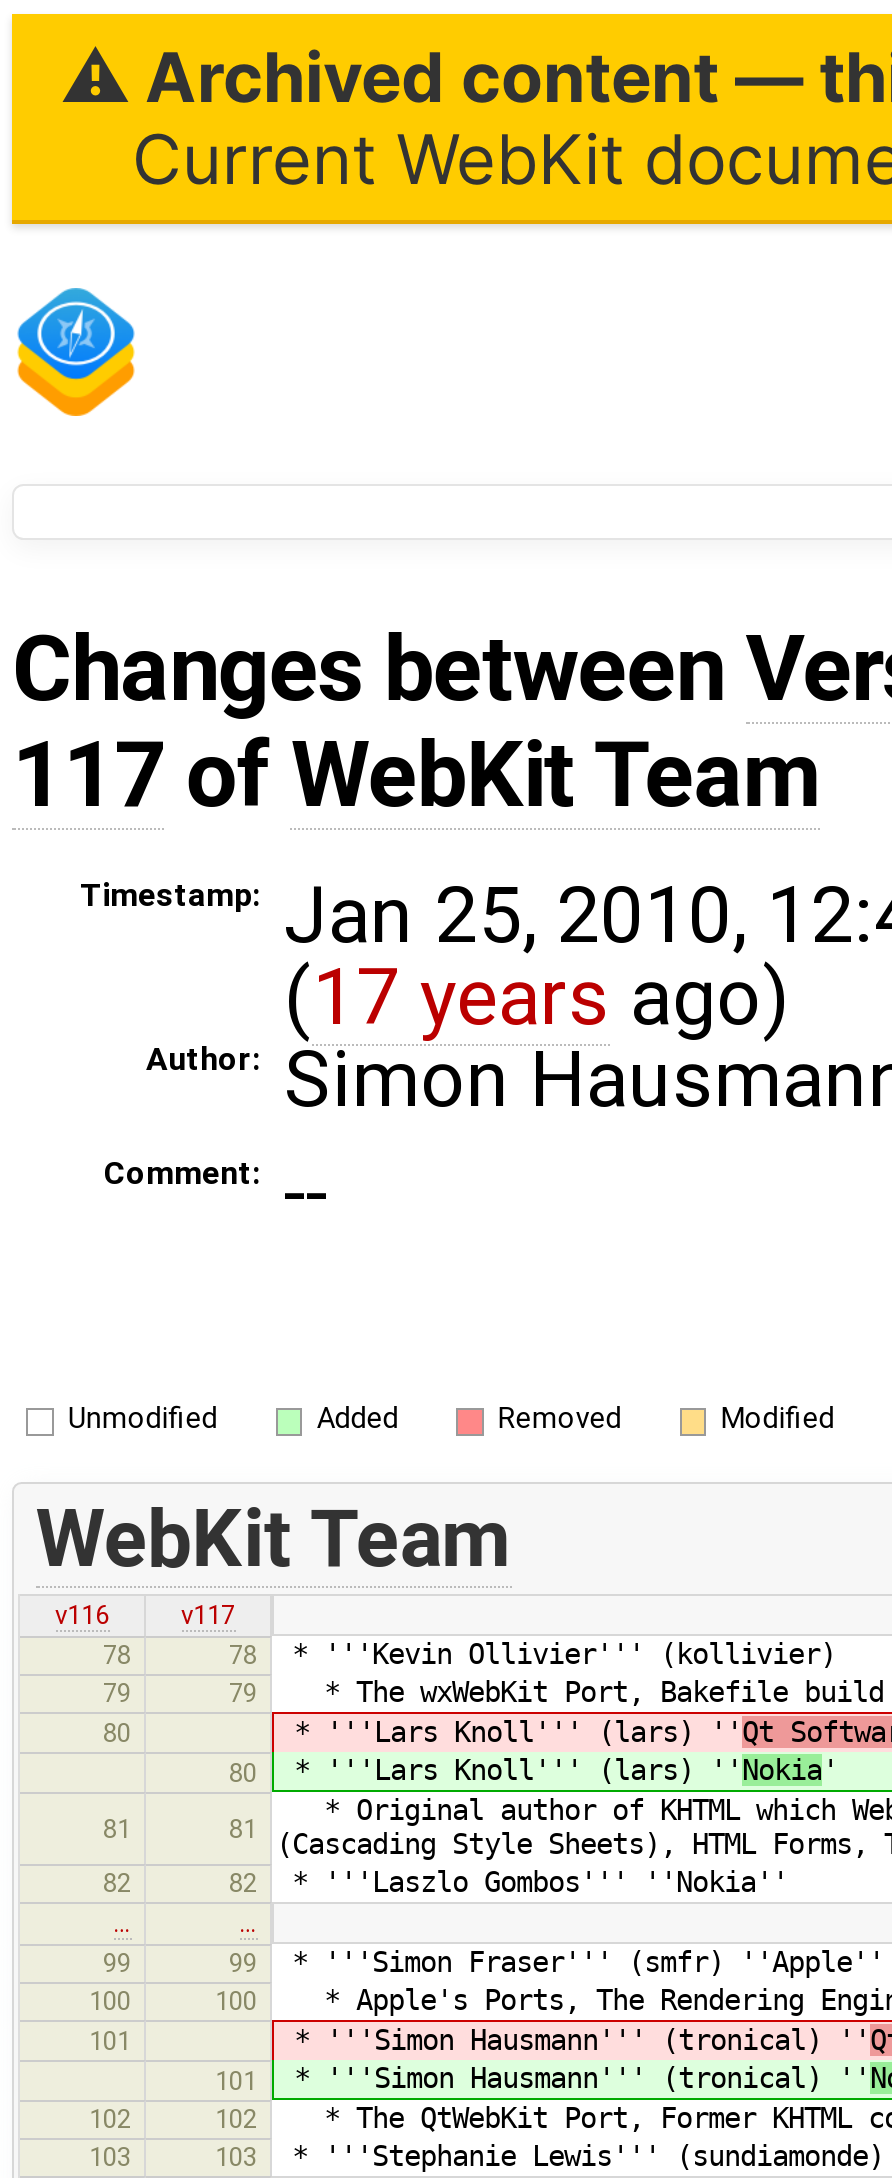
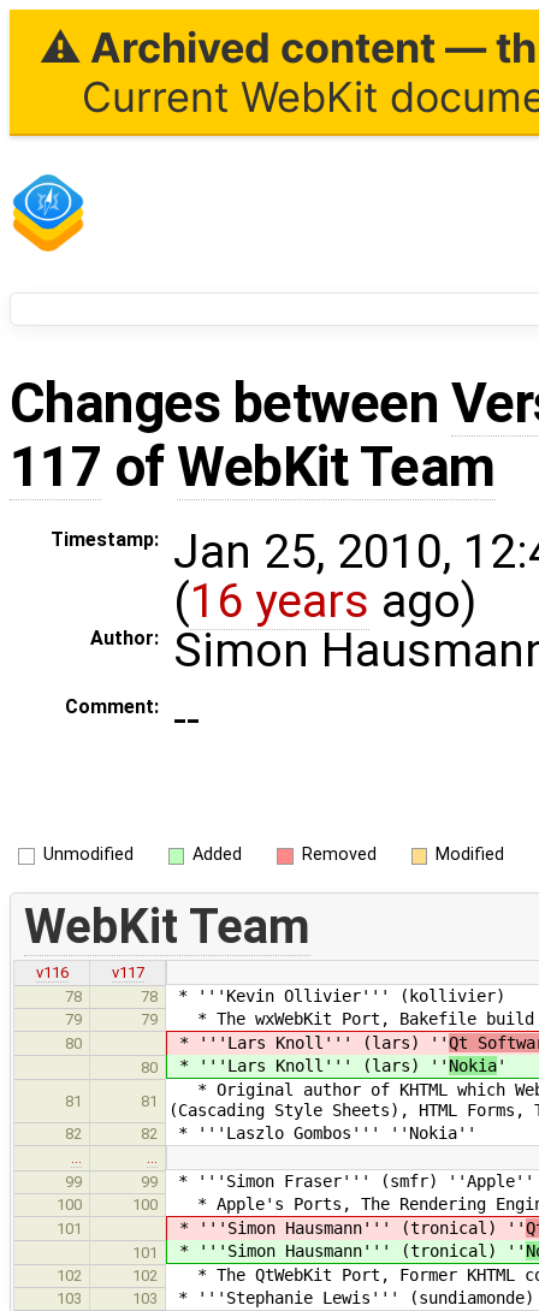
[284,953,788,1045] (17 years ago) -> [173,574,476,630] (16 years ago)

